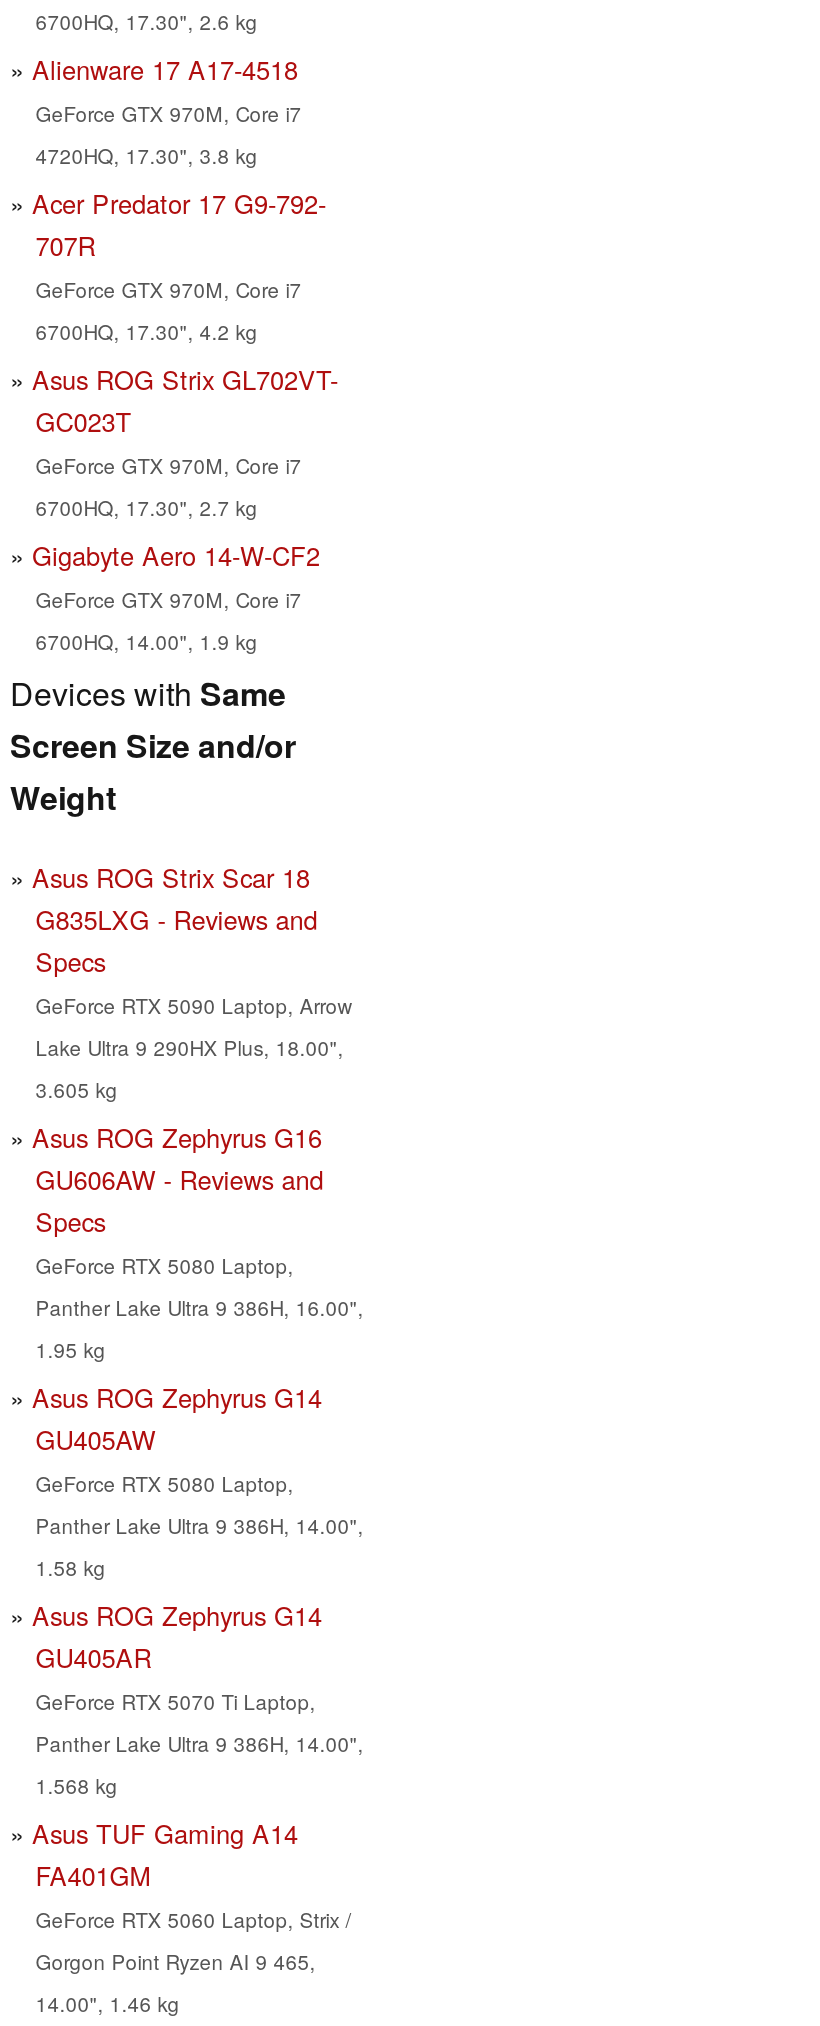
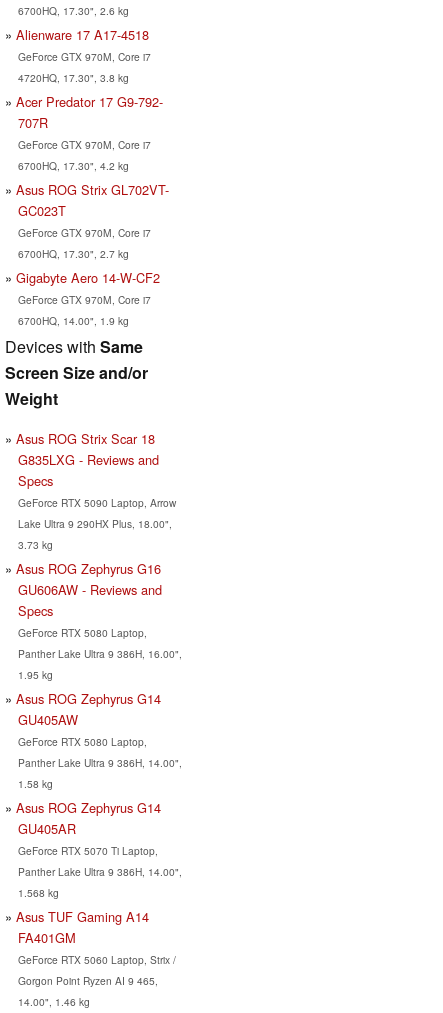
[36,1074,118,1104] 3.605 kg -> [18,537,53,552] 3.73 kg

